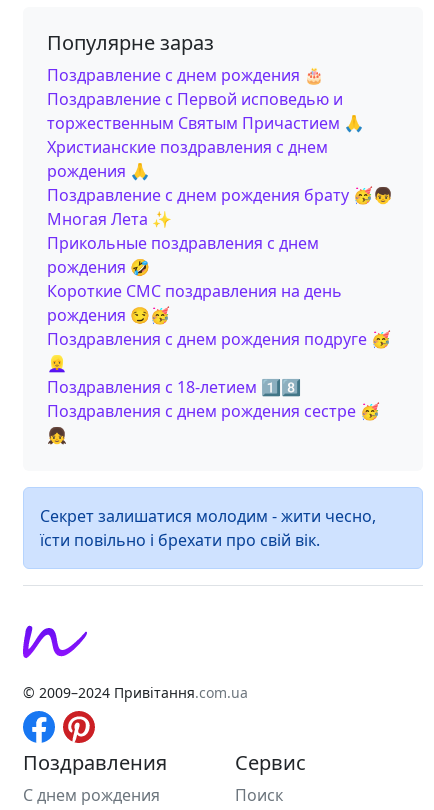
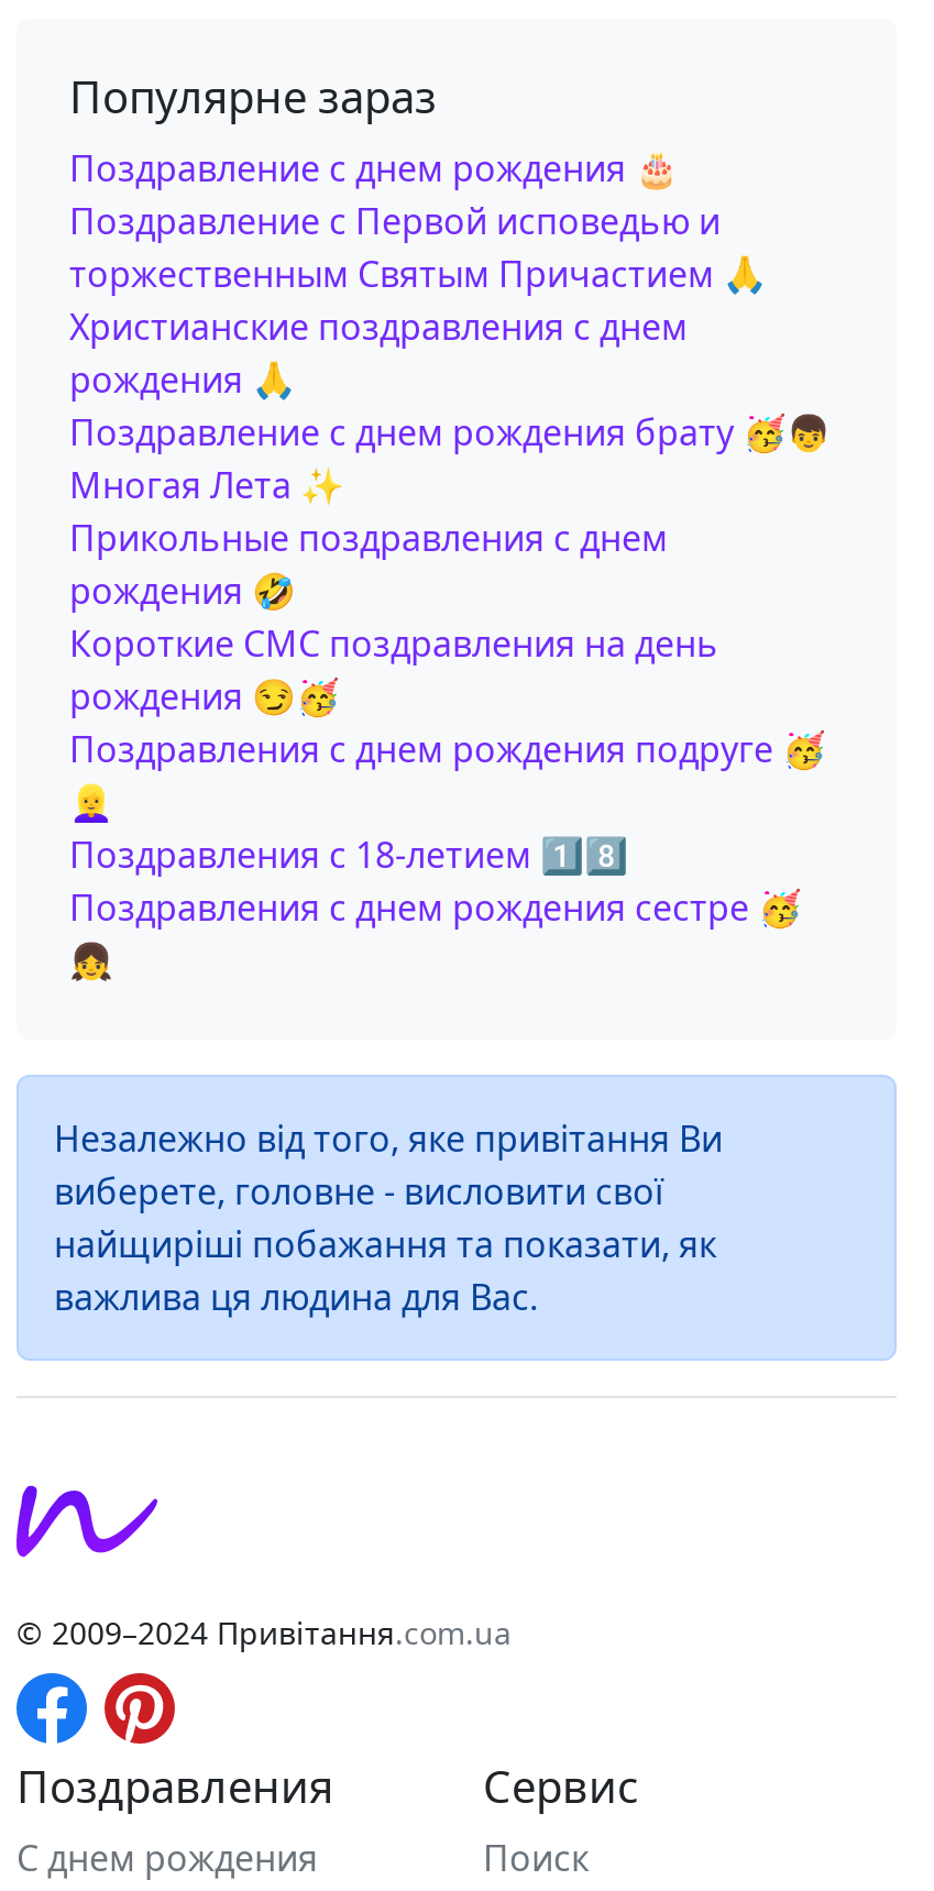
[40,505,376,551] Секрет залишатися молодим - жити чесно, | їсти повільно і брехати про свій вік. -> [54,1115,723,1322] Незалежно від того, яке привітання Ви | виберете, головне - висловити свої | найщиріші побажання та показати, як | важлива ця людина для Вас.

